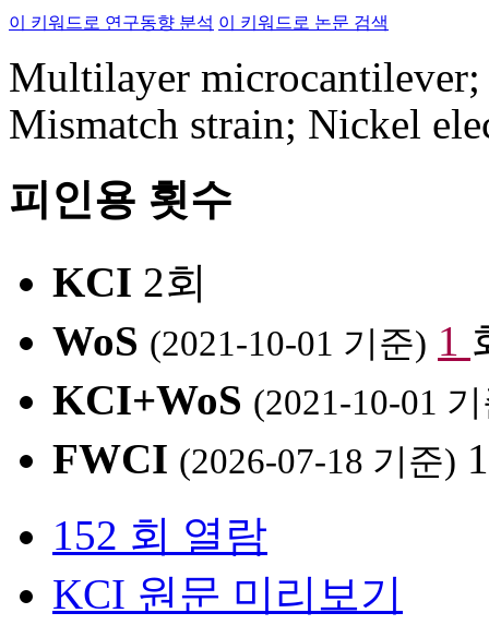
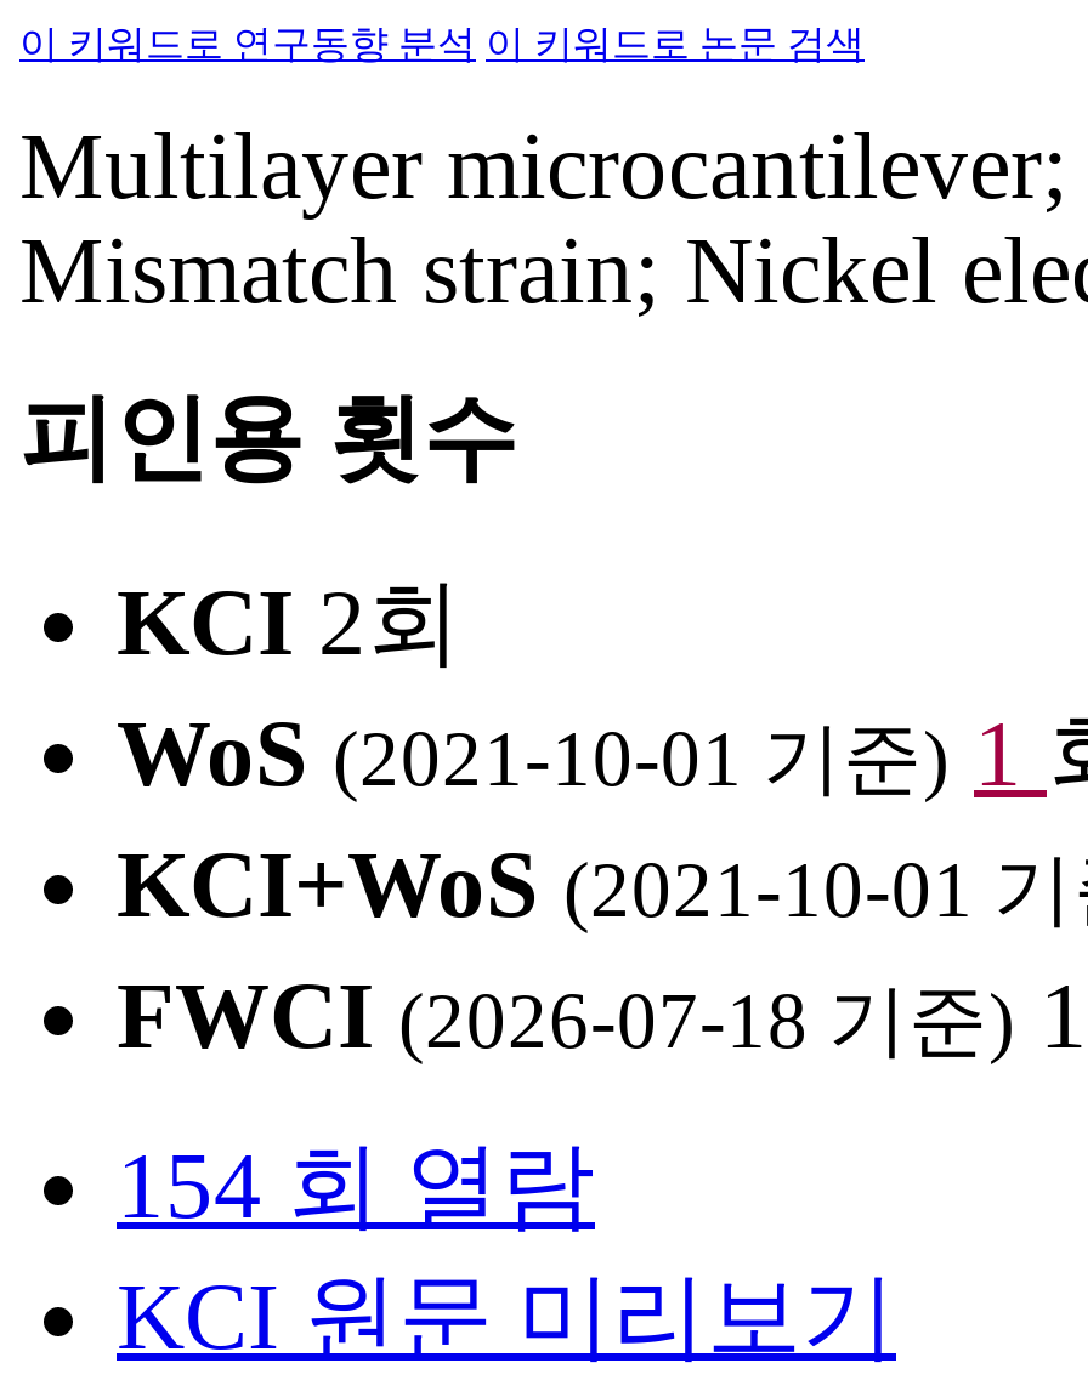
[52,511,267,558] 152 회 열람 -> [117,1131,595,1236] 154 회 열람

